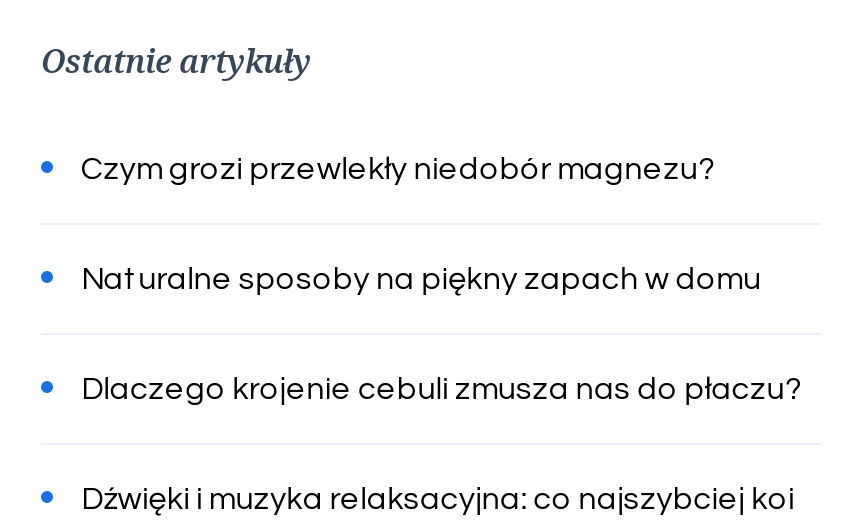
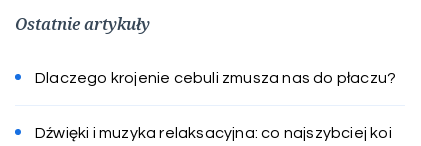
[81,153,761,295] Czym grozi przewlekły niedobór magnezu? | Naturalne sposoby na piękny zapach w domu -> none

